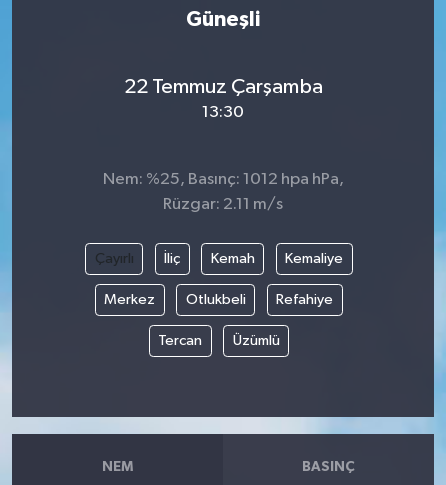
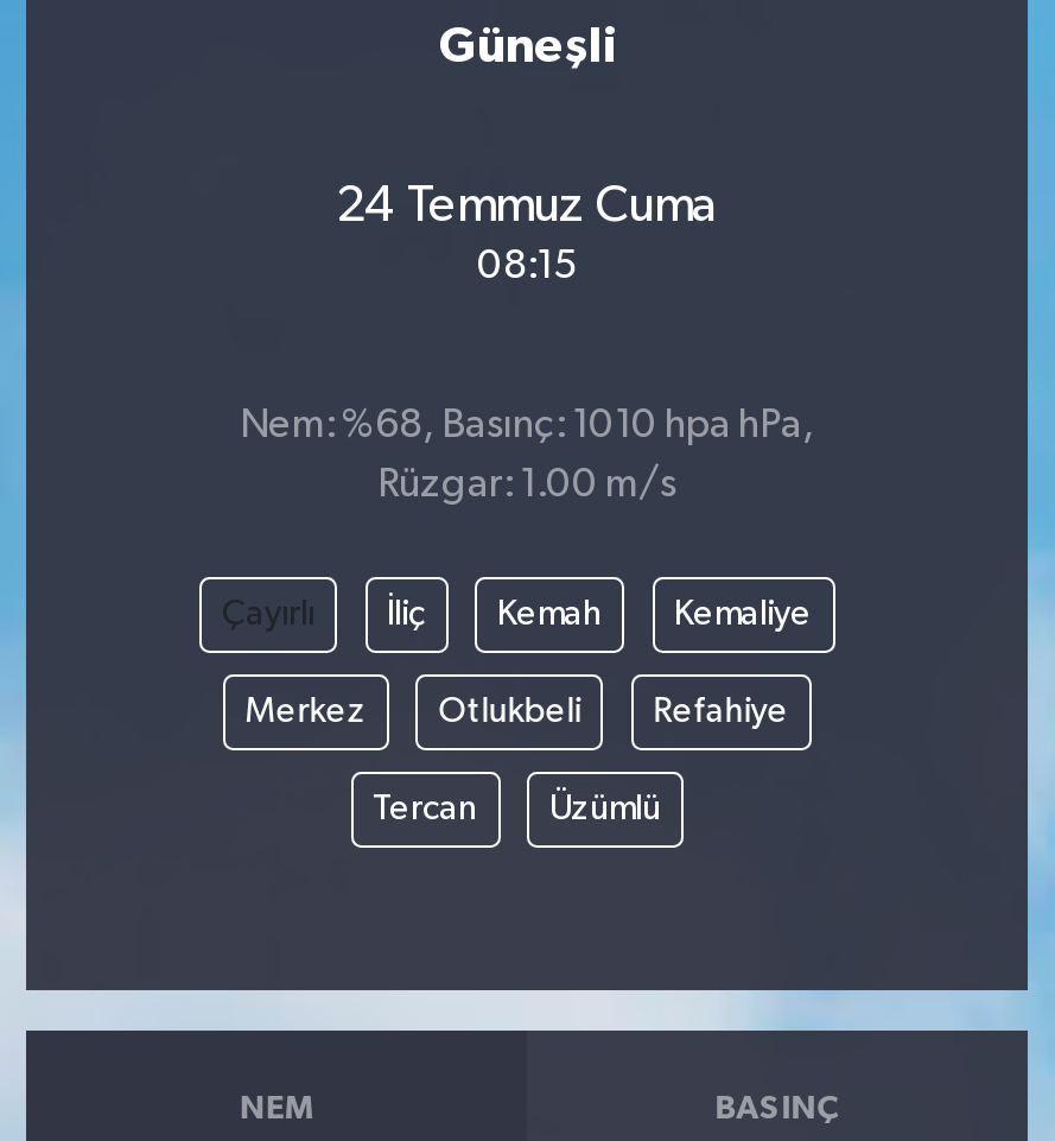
[123,75,322,97] 22 Temmuz Çarşamba -> [336,179,718,232] 24 Temmuz Cuma
[202,103,244,120] 13:30 -> [477,246,577,286] 08:15
[102,171,343,188] Nem: %25, Basınç: 1012 hpa hPa, -> [240,406,814,446] Nem: %68, Basınç: 1010 hpa hPa,
[163,196,283,213] Rüzgar: 2.11 m/s -> [377,465,676,506] Rüzgar: 1.00 m/s

